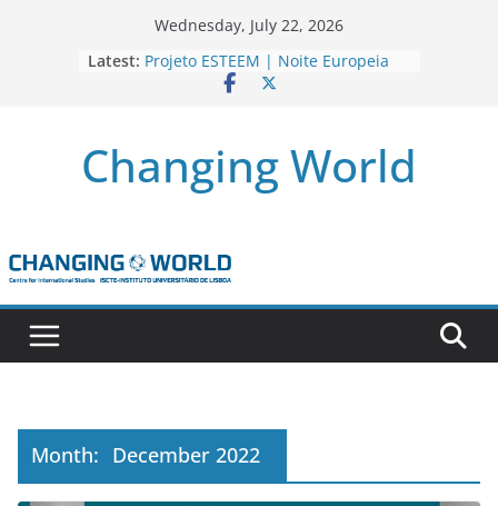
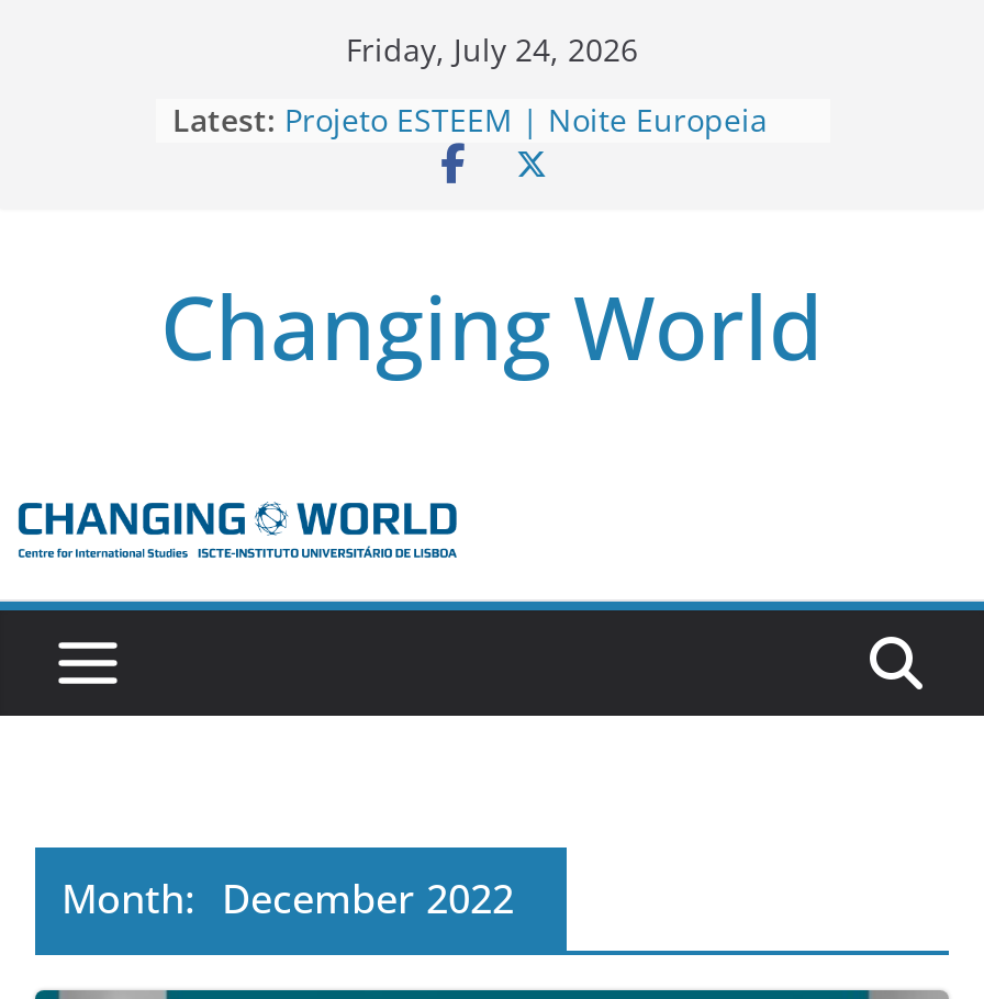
[155,14,343,36] Wednesday, July 22, 2026 -> [346,29,638,70] Friday, July 24, 2026

